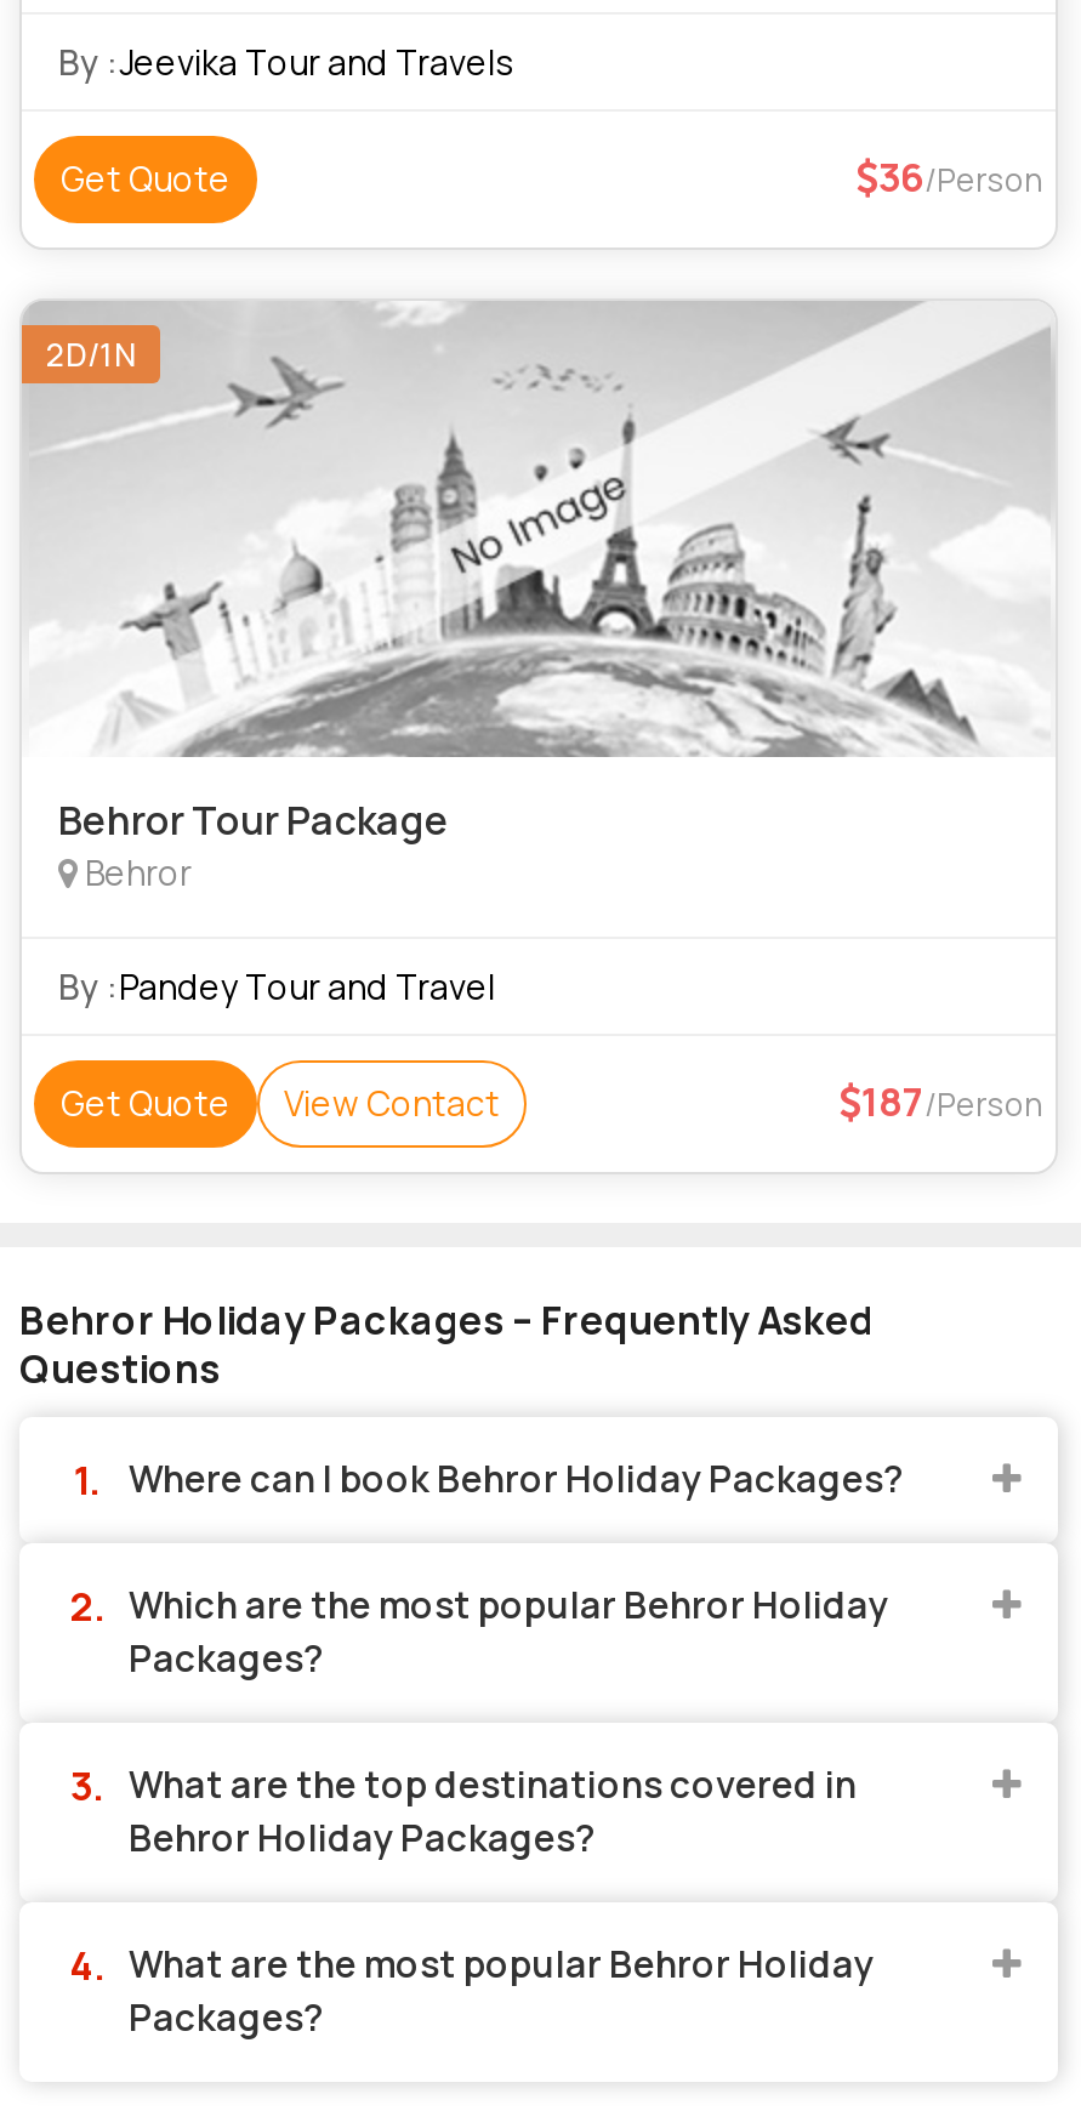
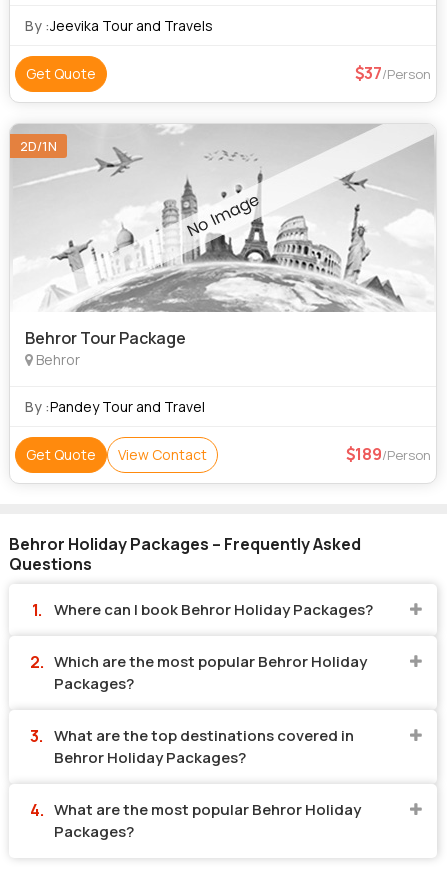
[878,150,1043,204] 36/Person -> [364,62,431,84] 37/Person
[861,1075,1043,1128] 187/Person -> [355,443,431,465] 189/Person

